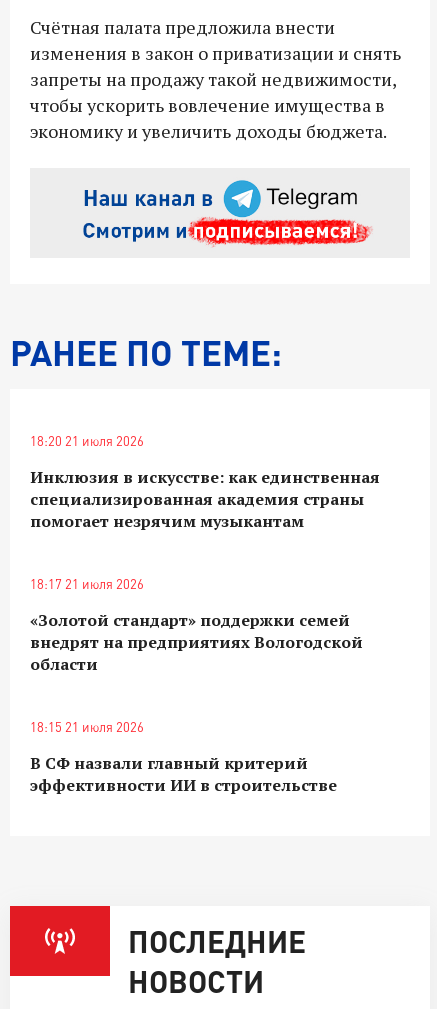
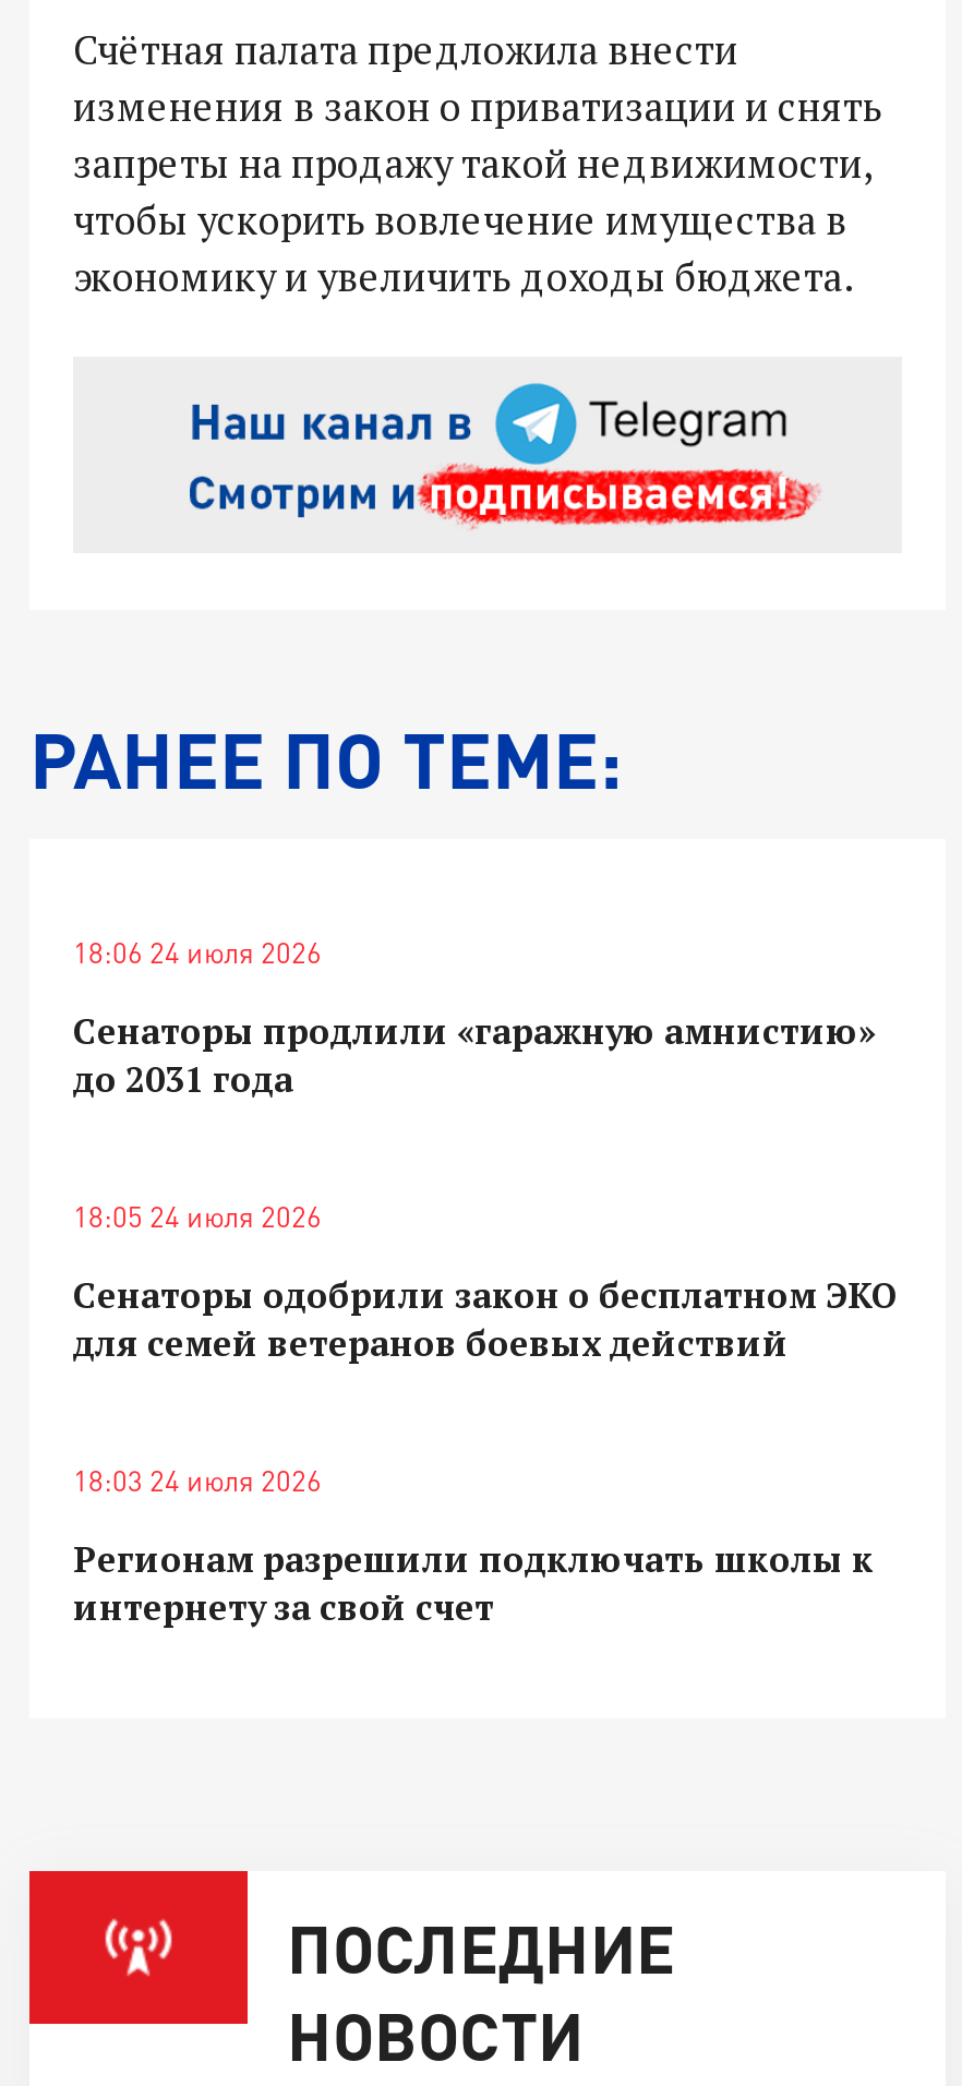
[30,433,144,449] 18:20 21 июля 2026 -> [73,935,322,970] 18:06 24 июля 2026
[30,466,380,532] Инклюзия в искусстве: как единственная | специализированная академия страны | помогает незрячим музыкантам -> [73,1007,876,1103] Сенаторы продлили «гаражную амнистию» | до 2031 года
[30,576,144,592] 18:17 21 июля 2026 -> [73,1199,322,1234] 18:05 24 июля 2026
[30,609,363,675] «Золотой стандарт» поддержки семей | внедрят на предприятиях Вологодской | области -> [73,1271,898,1367] Сенаторы одобрили закон о бесплатном ЭКО | для семей ветеранов боевых действий
[30,719,144,735] 18:15 21 июля 2026 -> [73,1463,322,1498] 18:03 24 июля 2026
[30,752,337,796] В СФ назвали главный критерий | эффективности ИИ в строительстве -> [73,1535,874,1631] Регионам разрешили подключать школы к | интернету за свой счет

